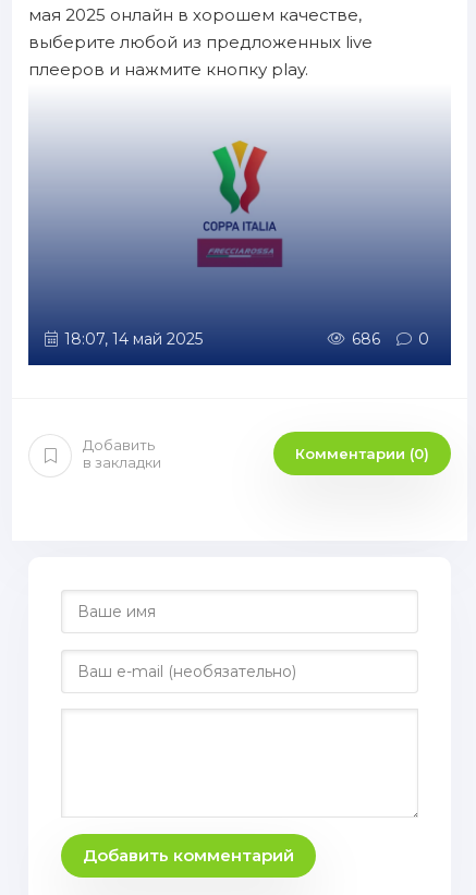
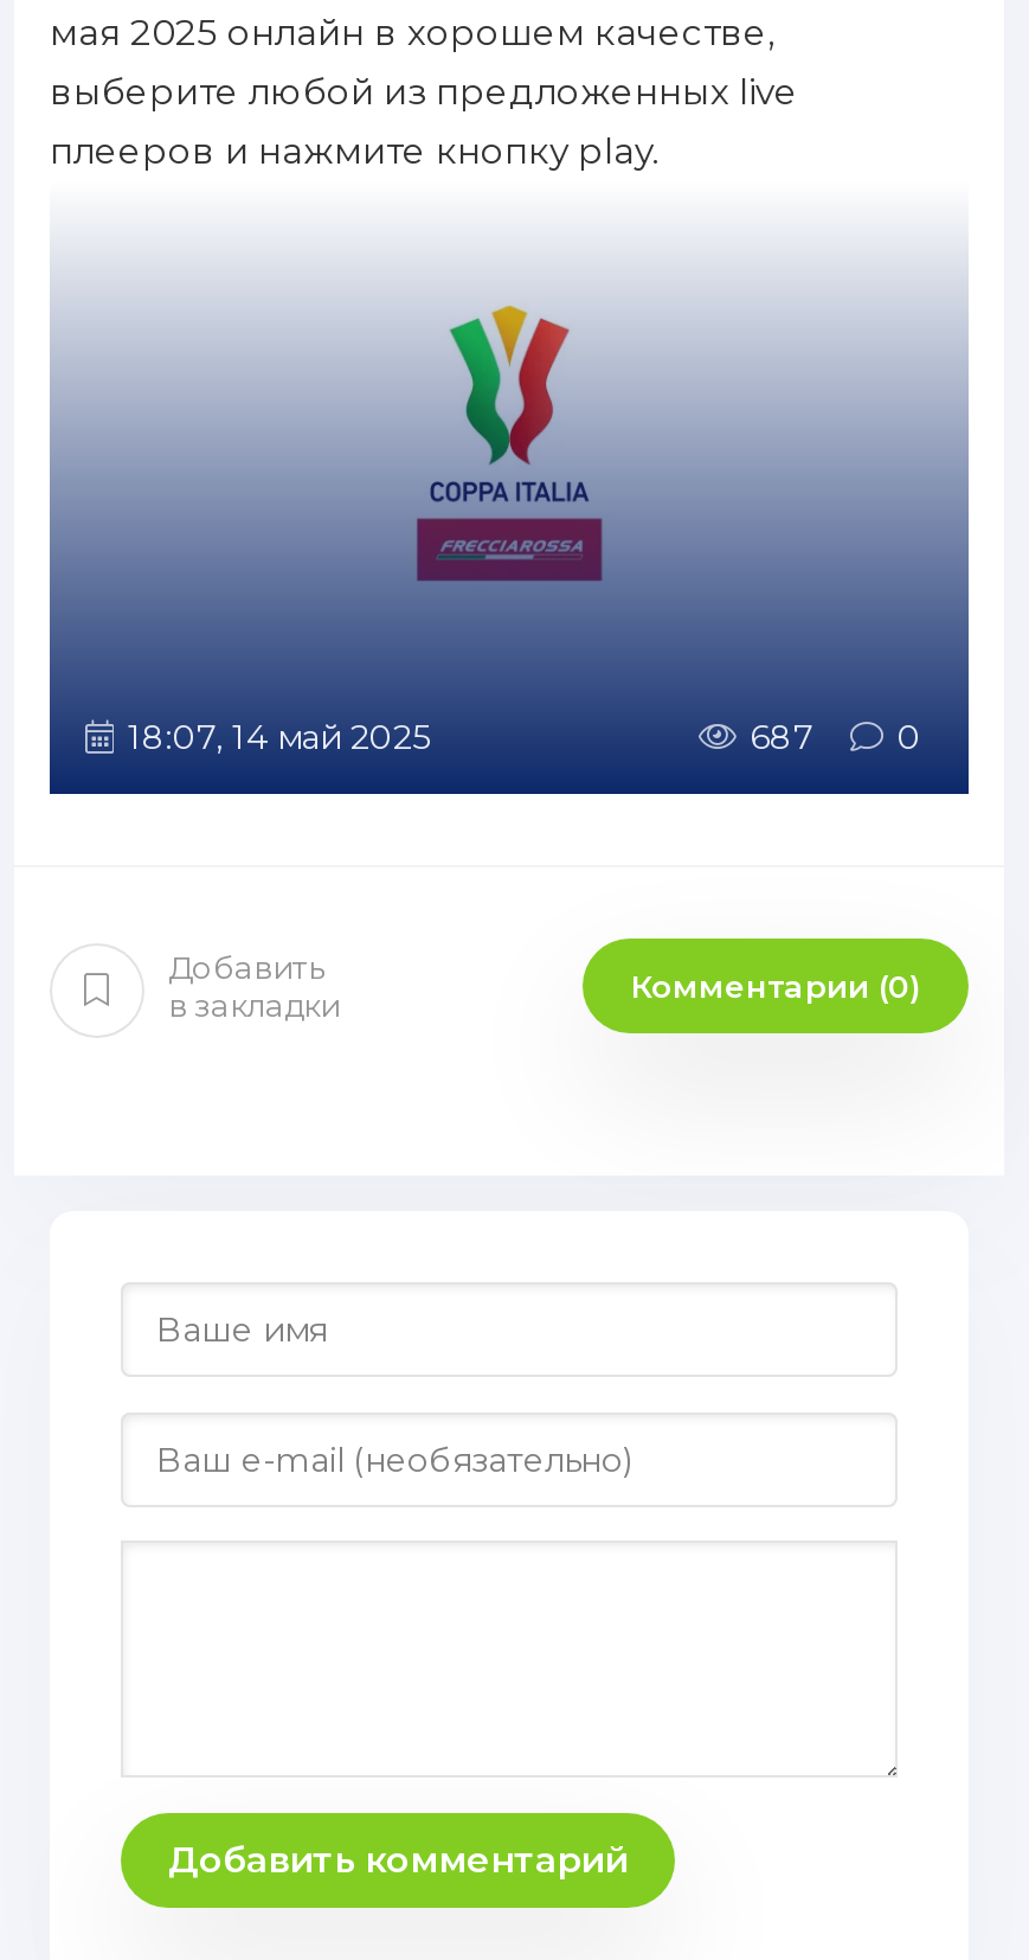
[352,329,429,348] 686 0 -> [751,715,921,757] 687 0

